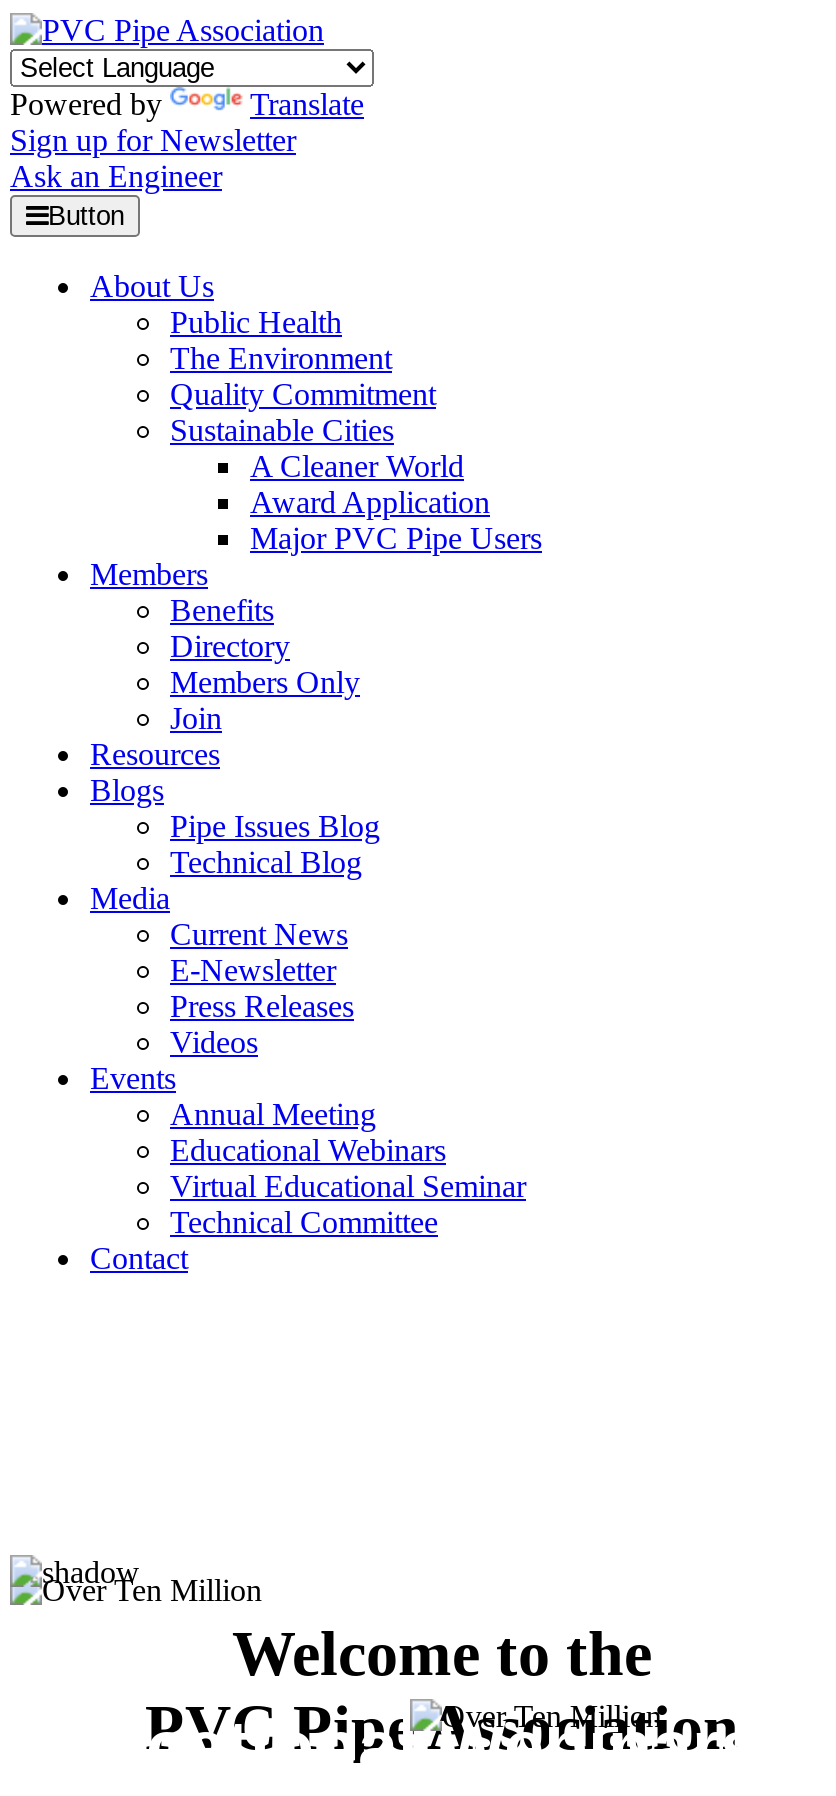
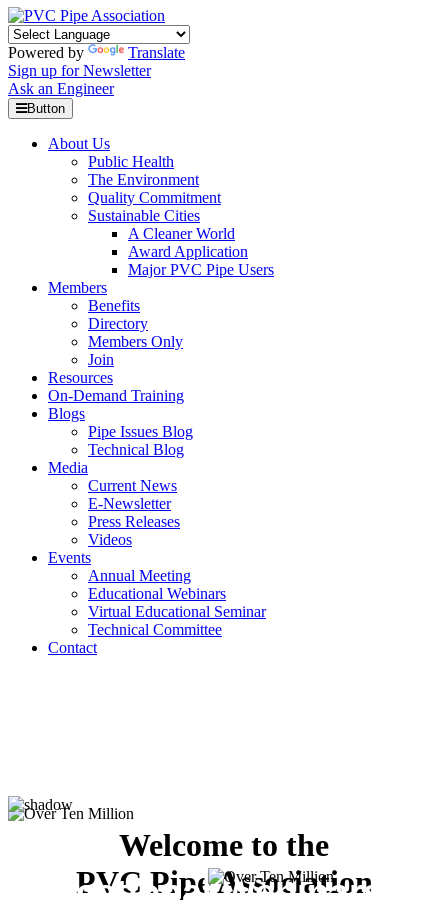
none -> [48,387,184,404] On-Demand Training

